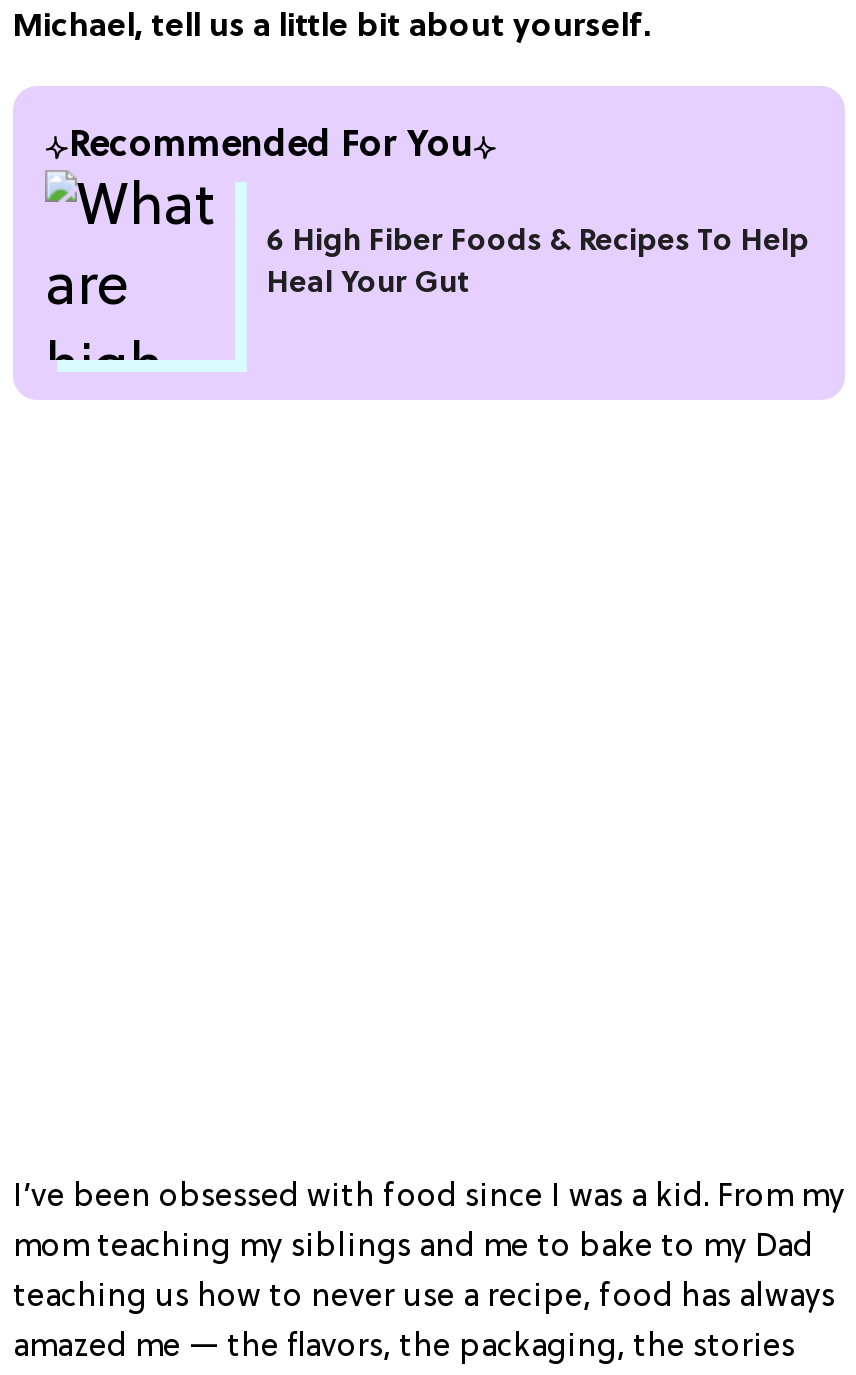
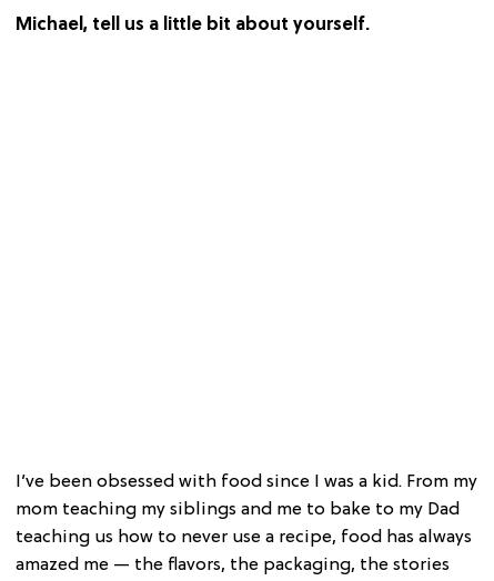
[13,85,845,401] [image] | Recommended For You | 6 High Fiber Foods & Recipes To Help | Heal Your Gut -> none

